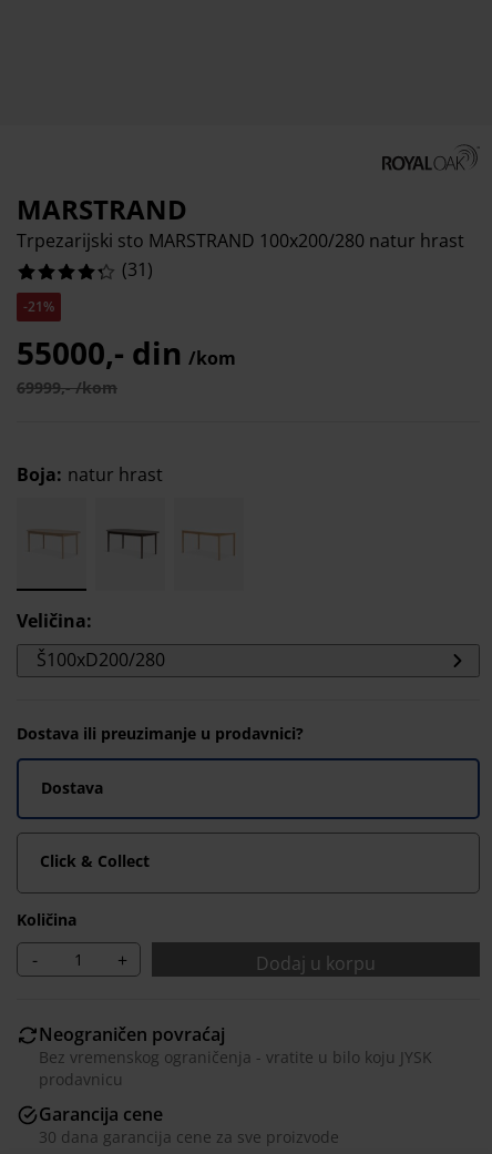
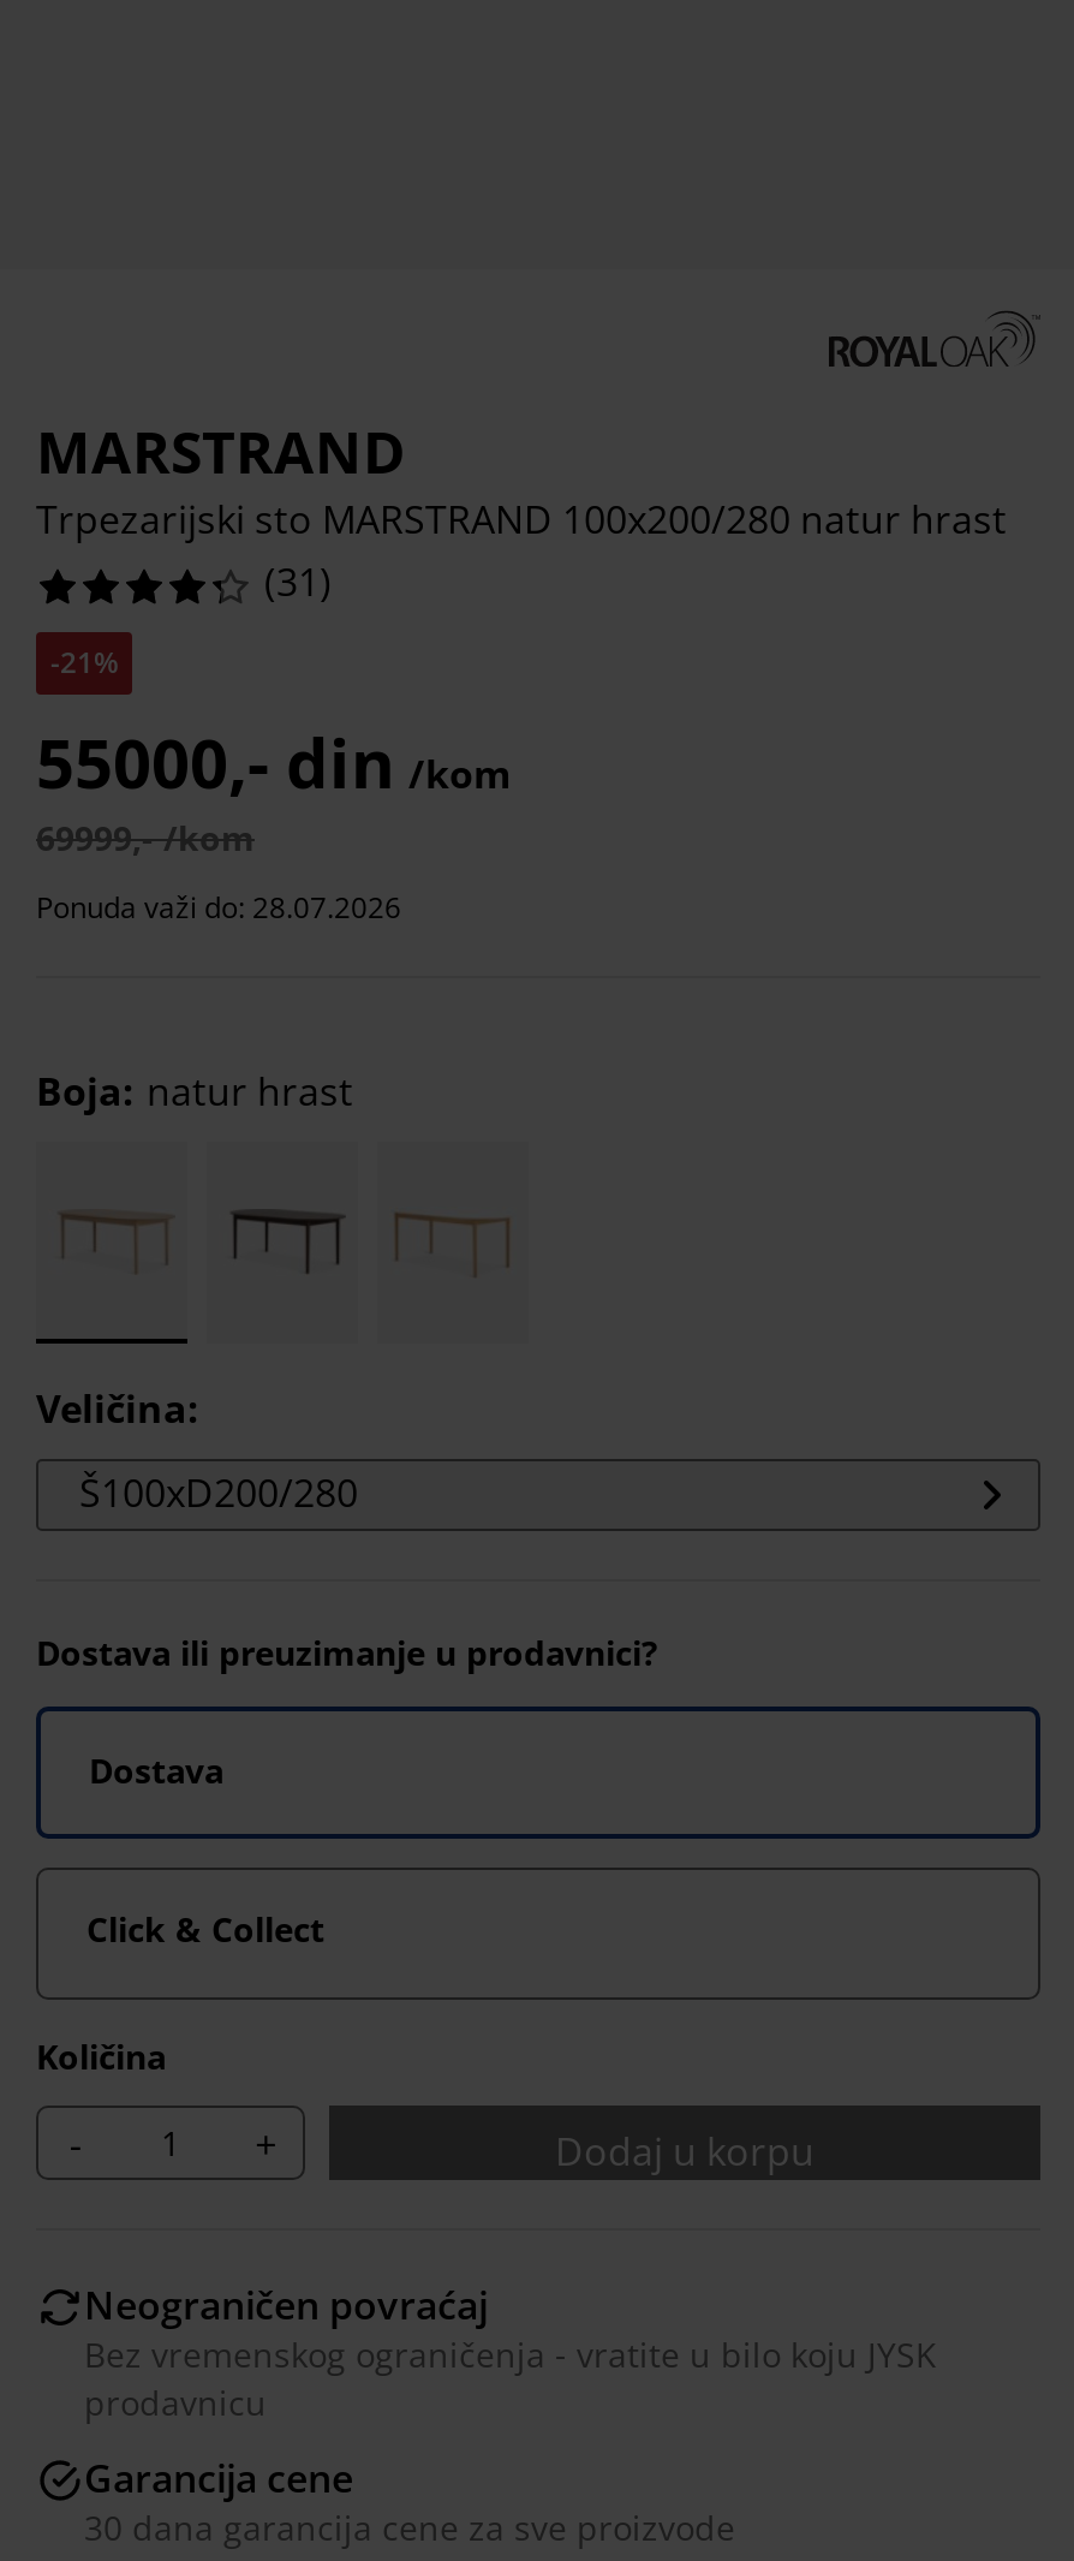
none -> [36,887,401,928] Ponuda važi do: 28.07.2026

